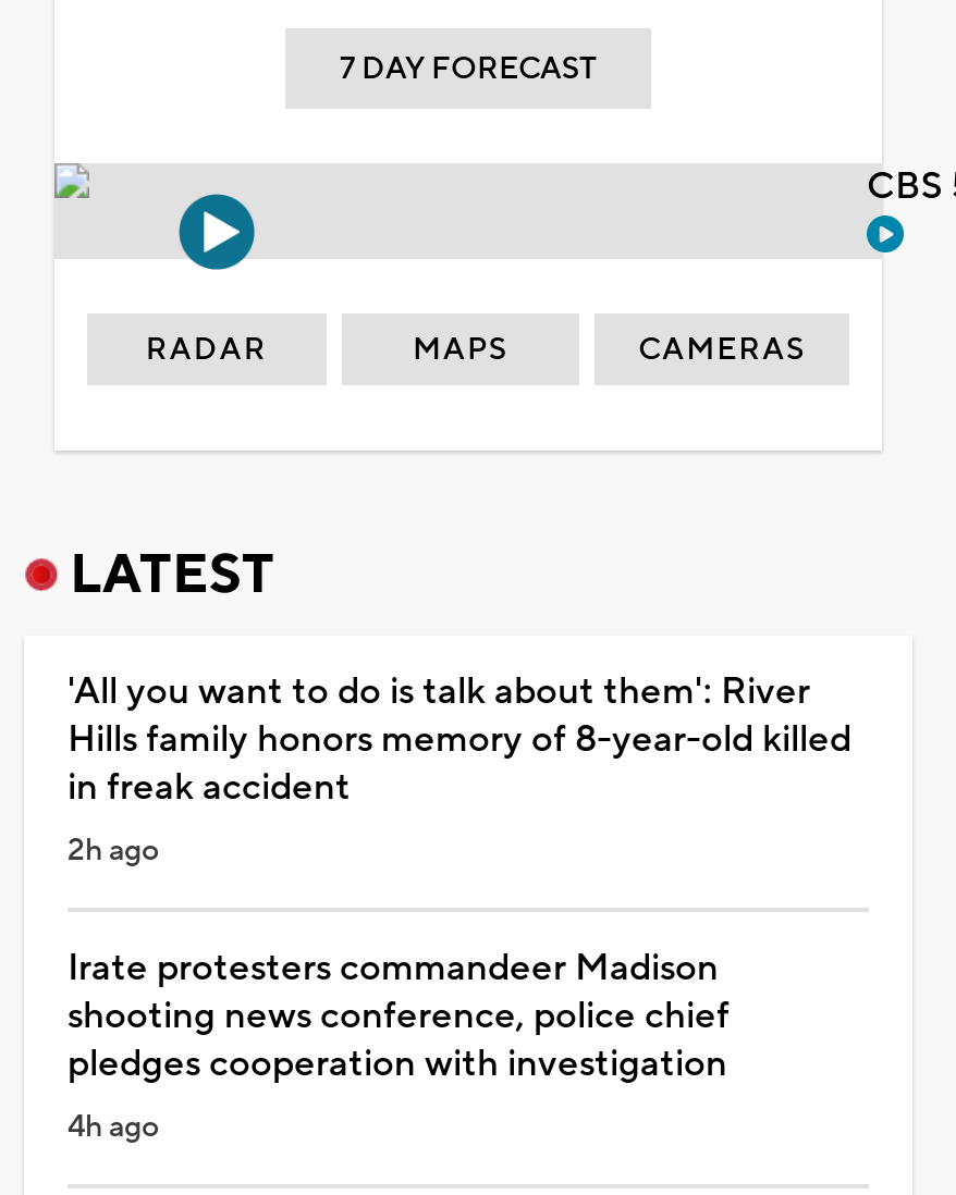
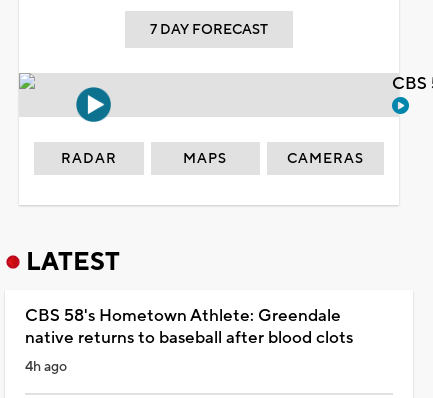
[68,669,851,1089] 'All you want to do is talk about them': River | Hills family honors memory of 8-year-old killed | in freak accident | 2h ago | Irate protesters commandeer Madison | shooting news conference, police chief | pledges cooperation with investigation -> [25,305,353,349] CBS 58's Hometown Athlete: Greendale | native returns to baseball after blood clots

